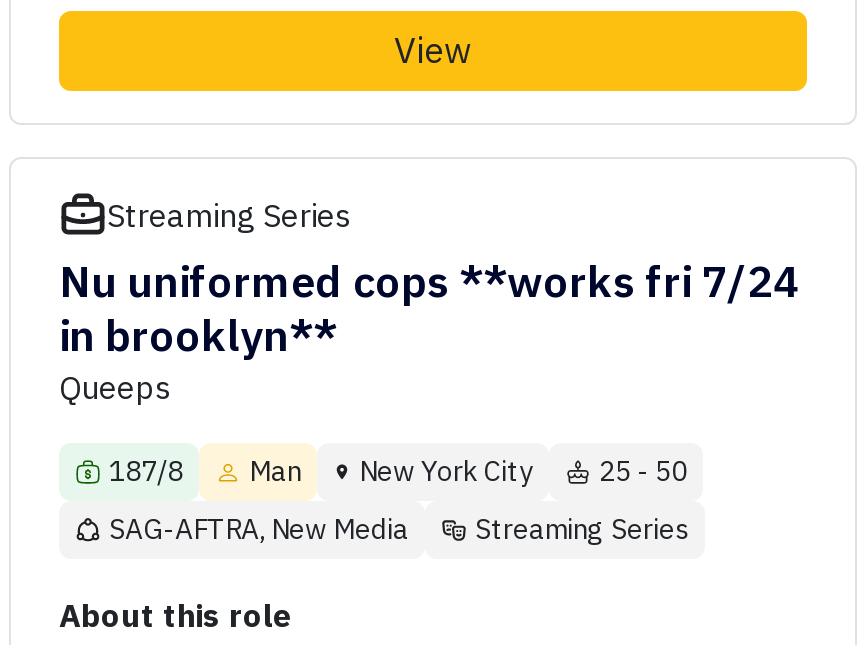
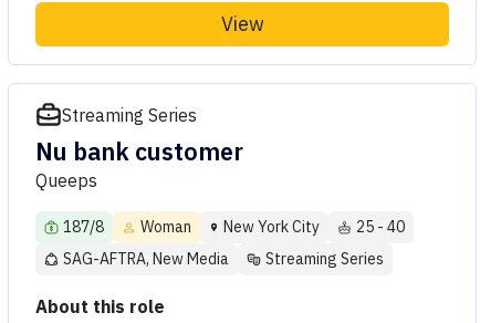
[59,253,799,363] Nu uniformed cops **works fri 7/24 | in brooklyn** -> [35,136,243,167] Nu bank customer
[249,453,301,489] Man -> [140,217,191,237] Woman
[599,453,687,489] 25 - 50 -> [356,217,405,237] 25 - 40

